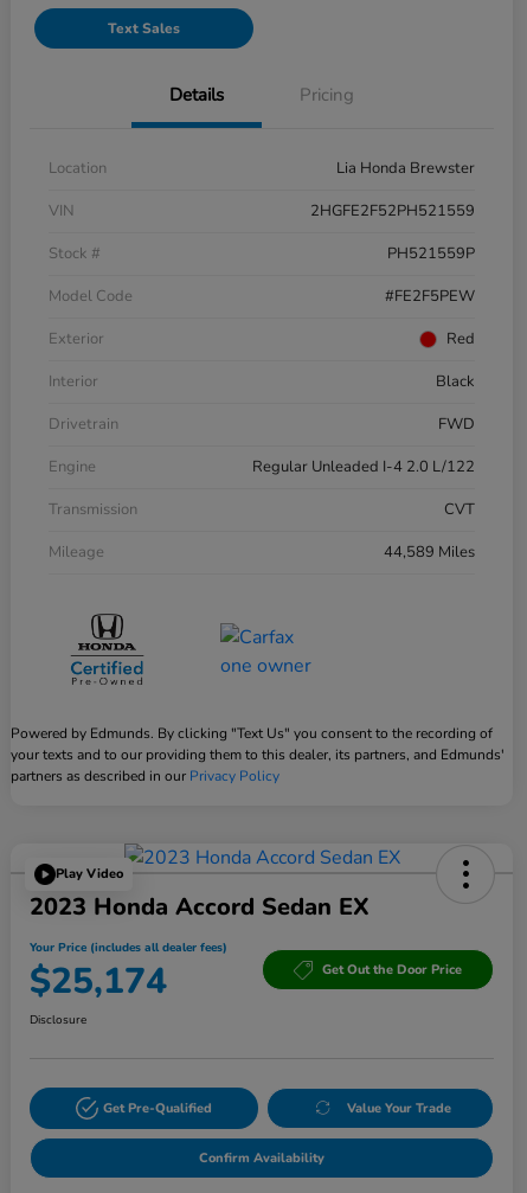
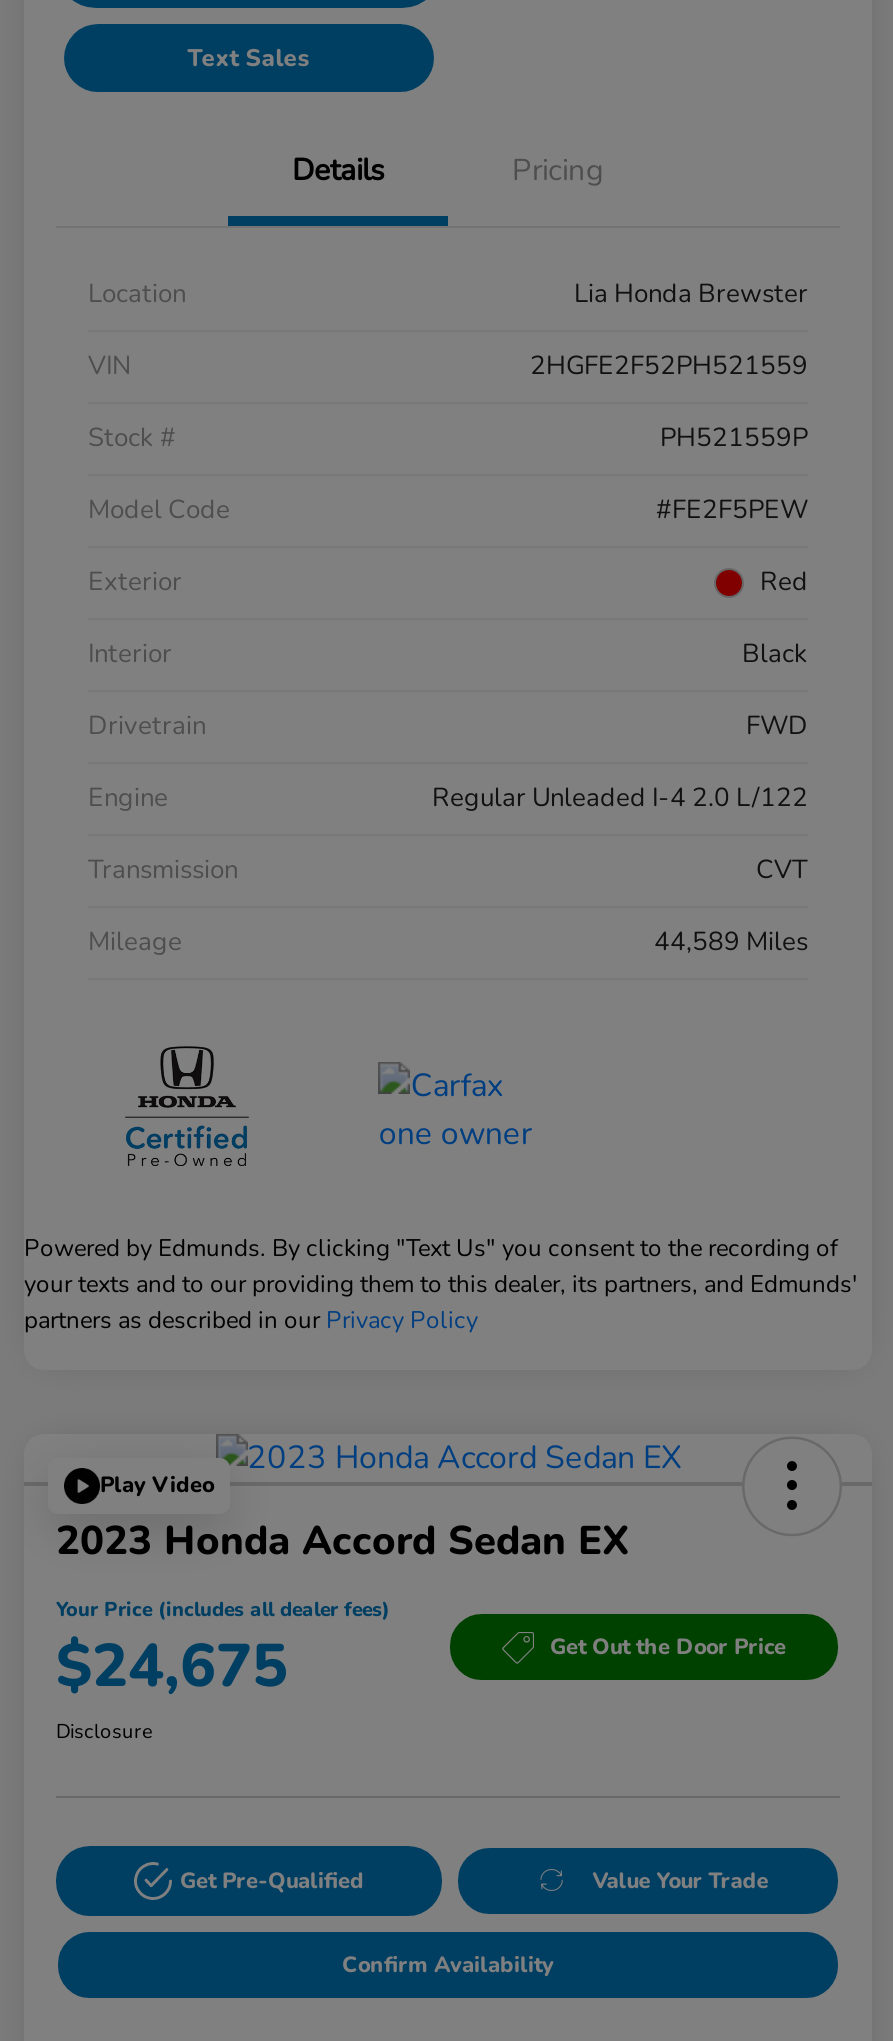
[30,957,167,1006] $25,174 -> [56,1626,288,1708] $24,675

